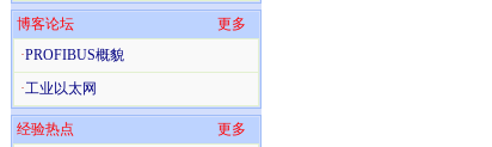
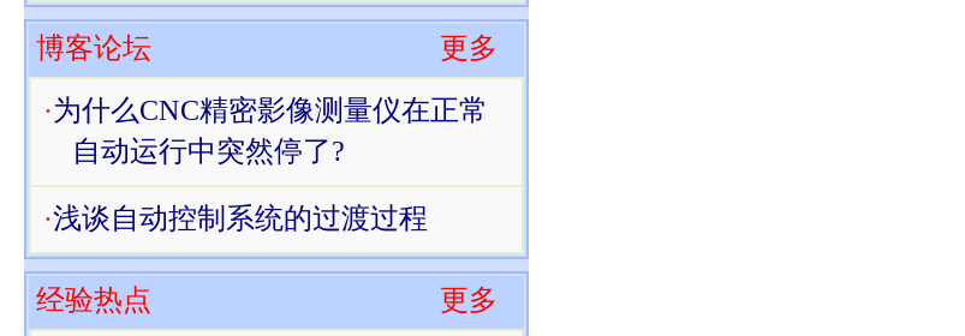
[20,47,124,63] · PROFIBUS概貌 -> [43,94,488,168] ·为什么CNC精密影像测量仪在正常 | 自动运行中突然停了?
[20,80,97,97] ·工业以太网 -> [43,202,428,235] ·浅谈自动控制系统的过渡过程

